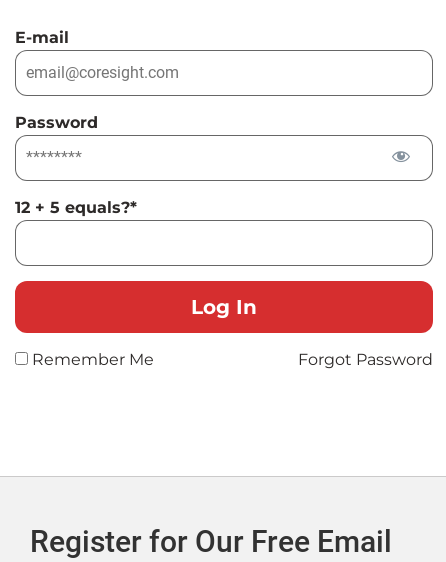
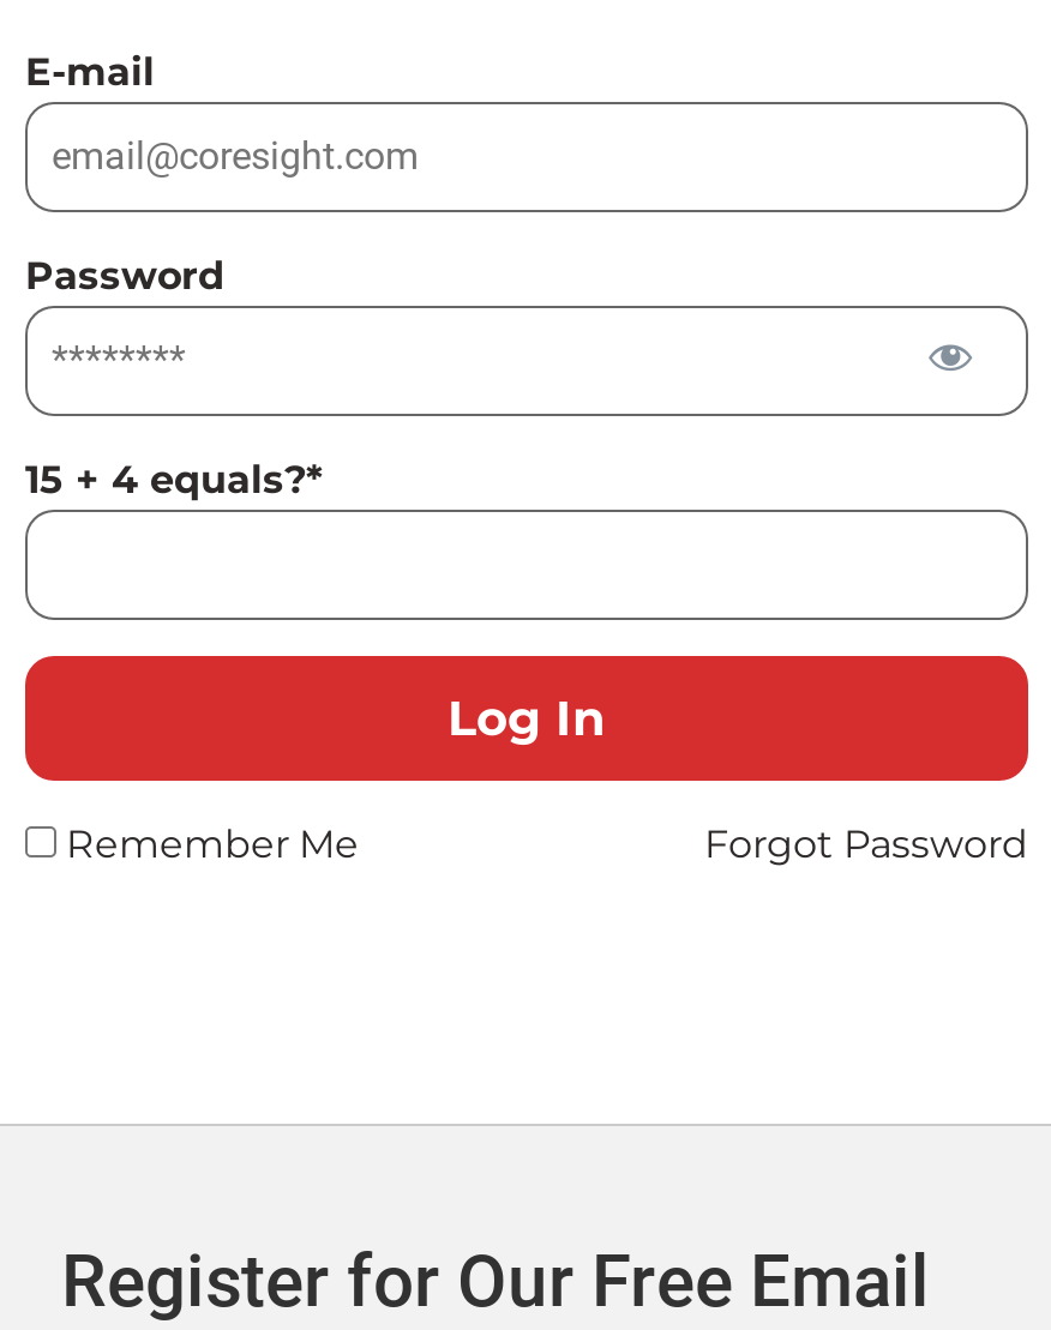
[15,198,137,217] 12 + 5 equals?* -> [25,456,323,502] 15 + 4 equals?*

